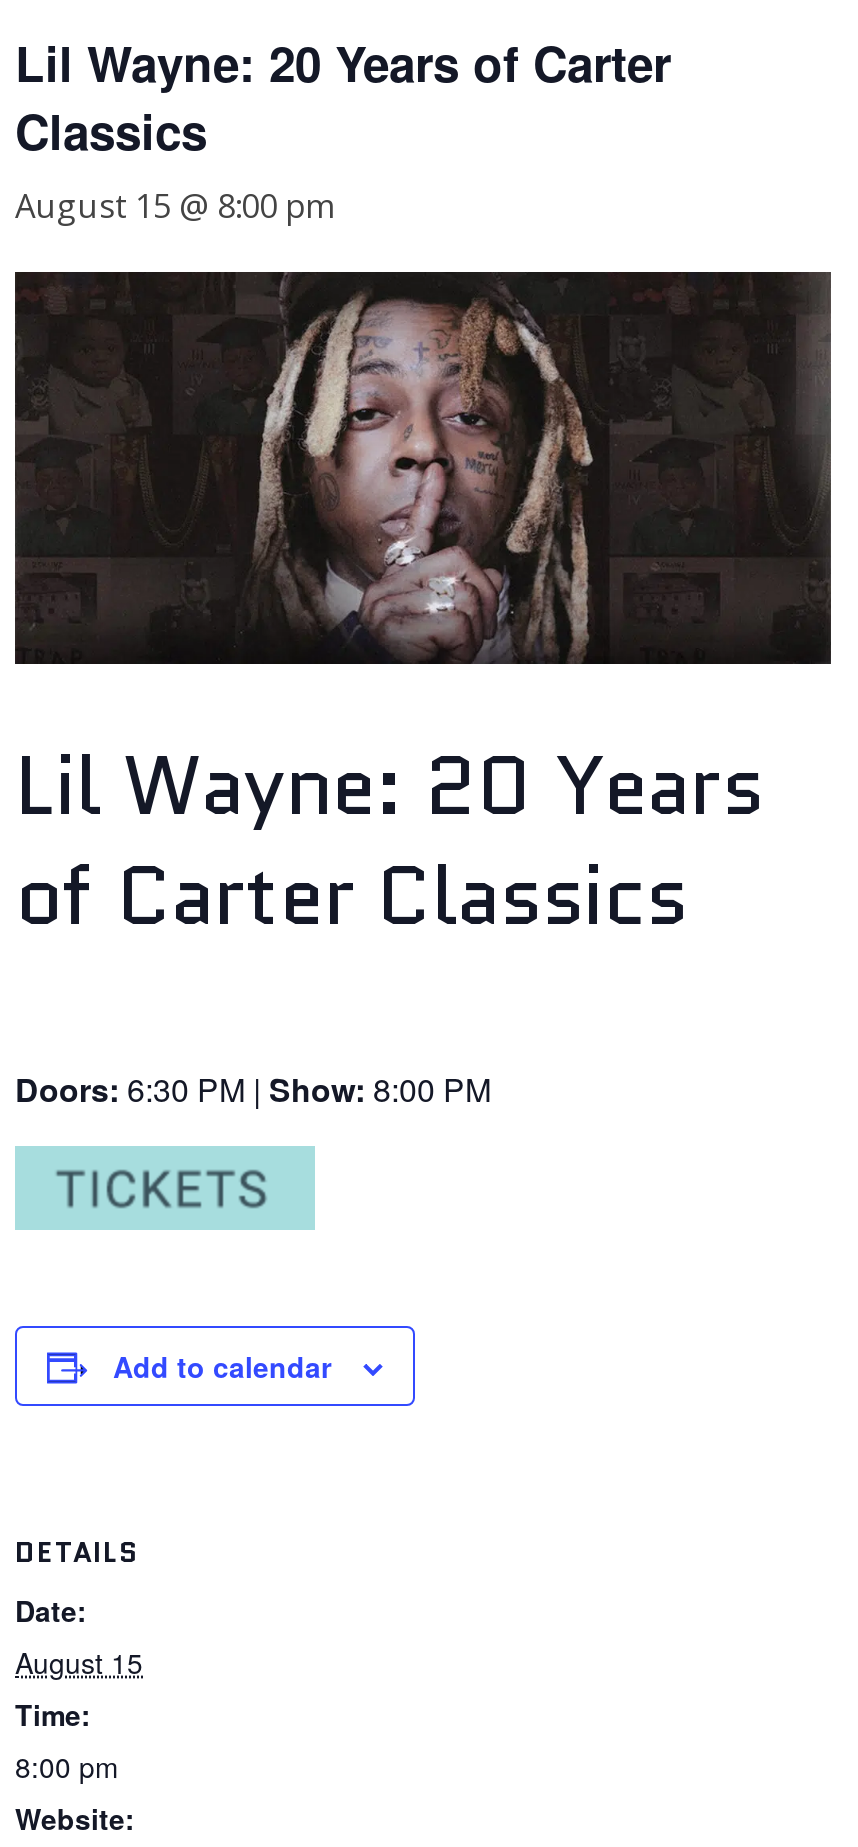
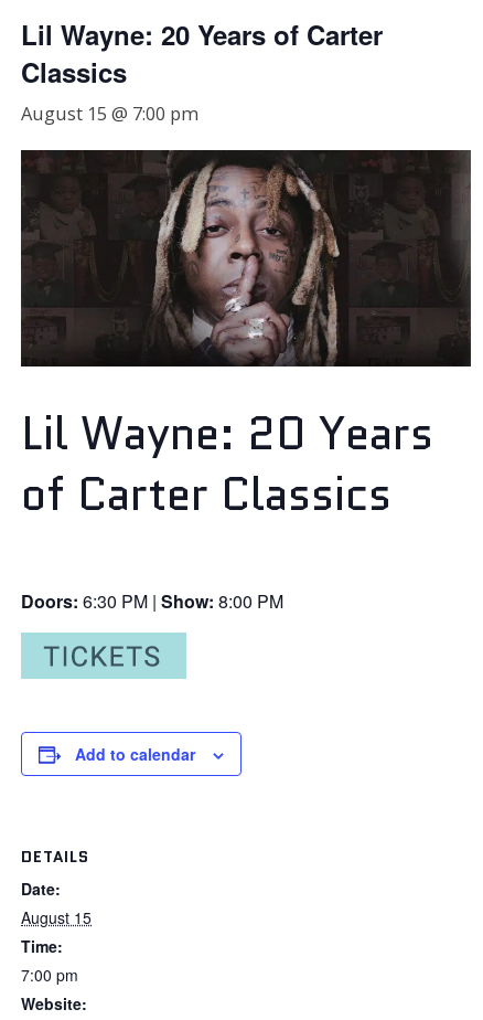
[15,185,337,229] August 15 @ 8:00 pm -> [21,102,198,126] August 15 @ 7:00 pm
[15,1746,119,1786] 8:00 pm -> [21,964,78,986] 7:00 pm

